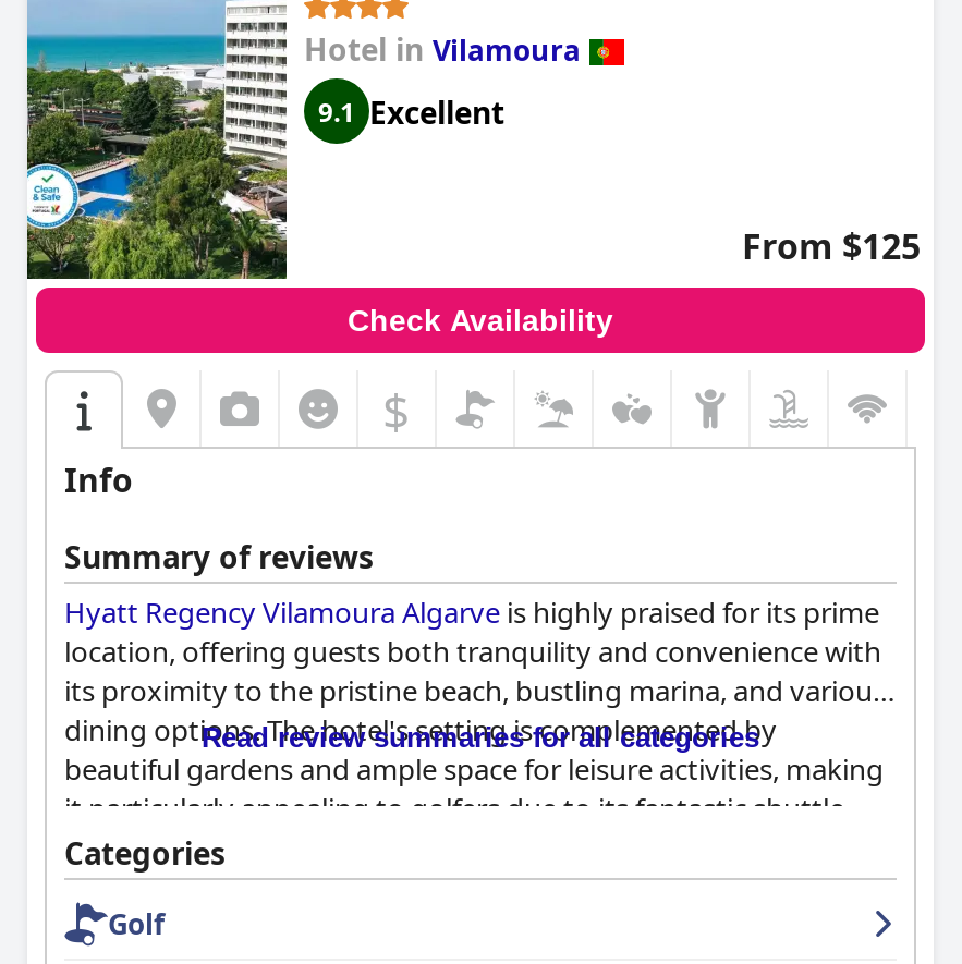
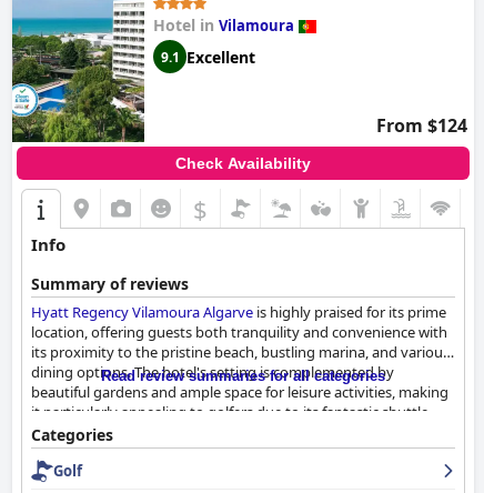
[742,222,921,270] From $125 -> [376,113,467,138] From $124

